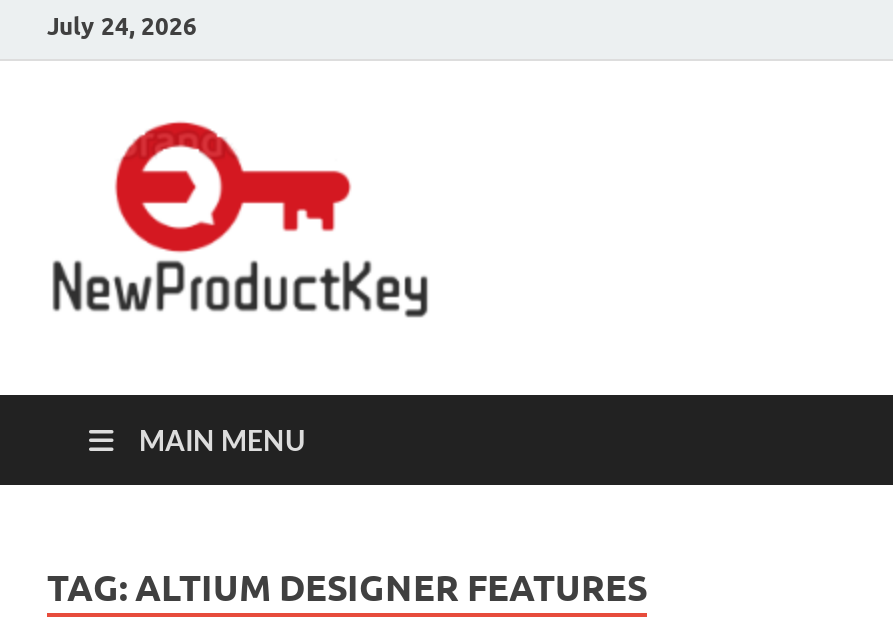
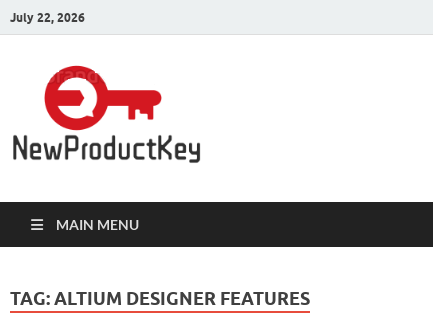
[47,10,197,40] July 24, 2026 -> [10,9,85,24] July 22, 2026

